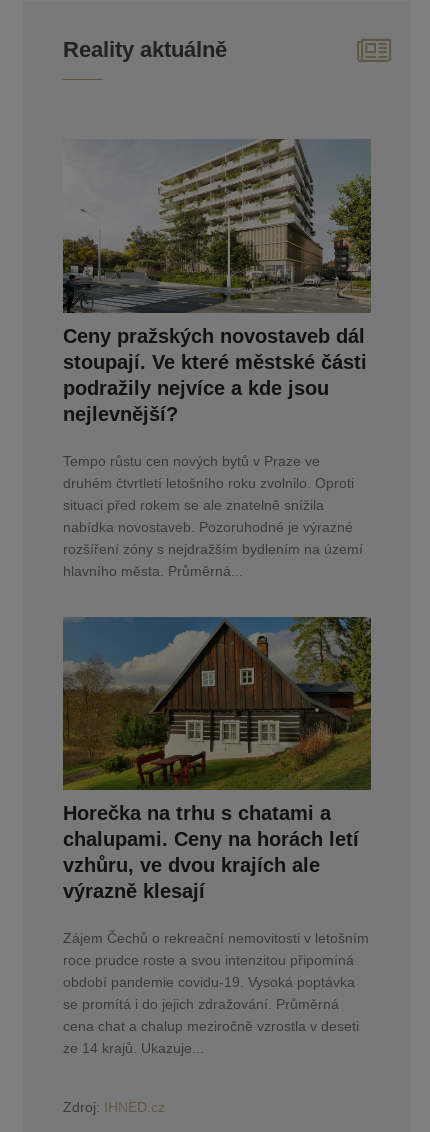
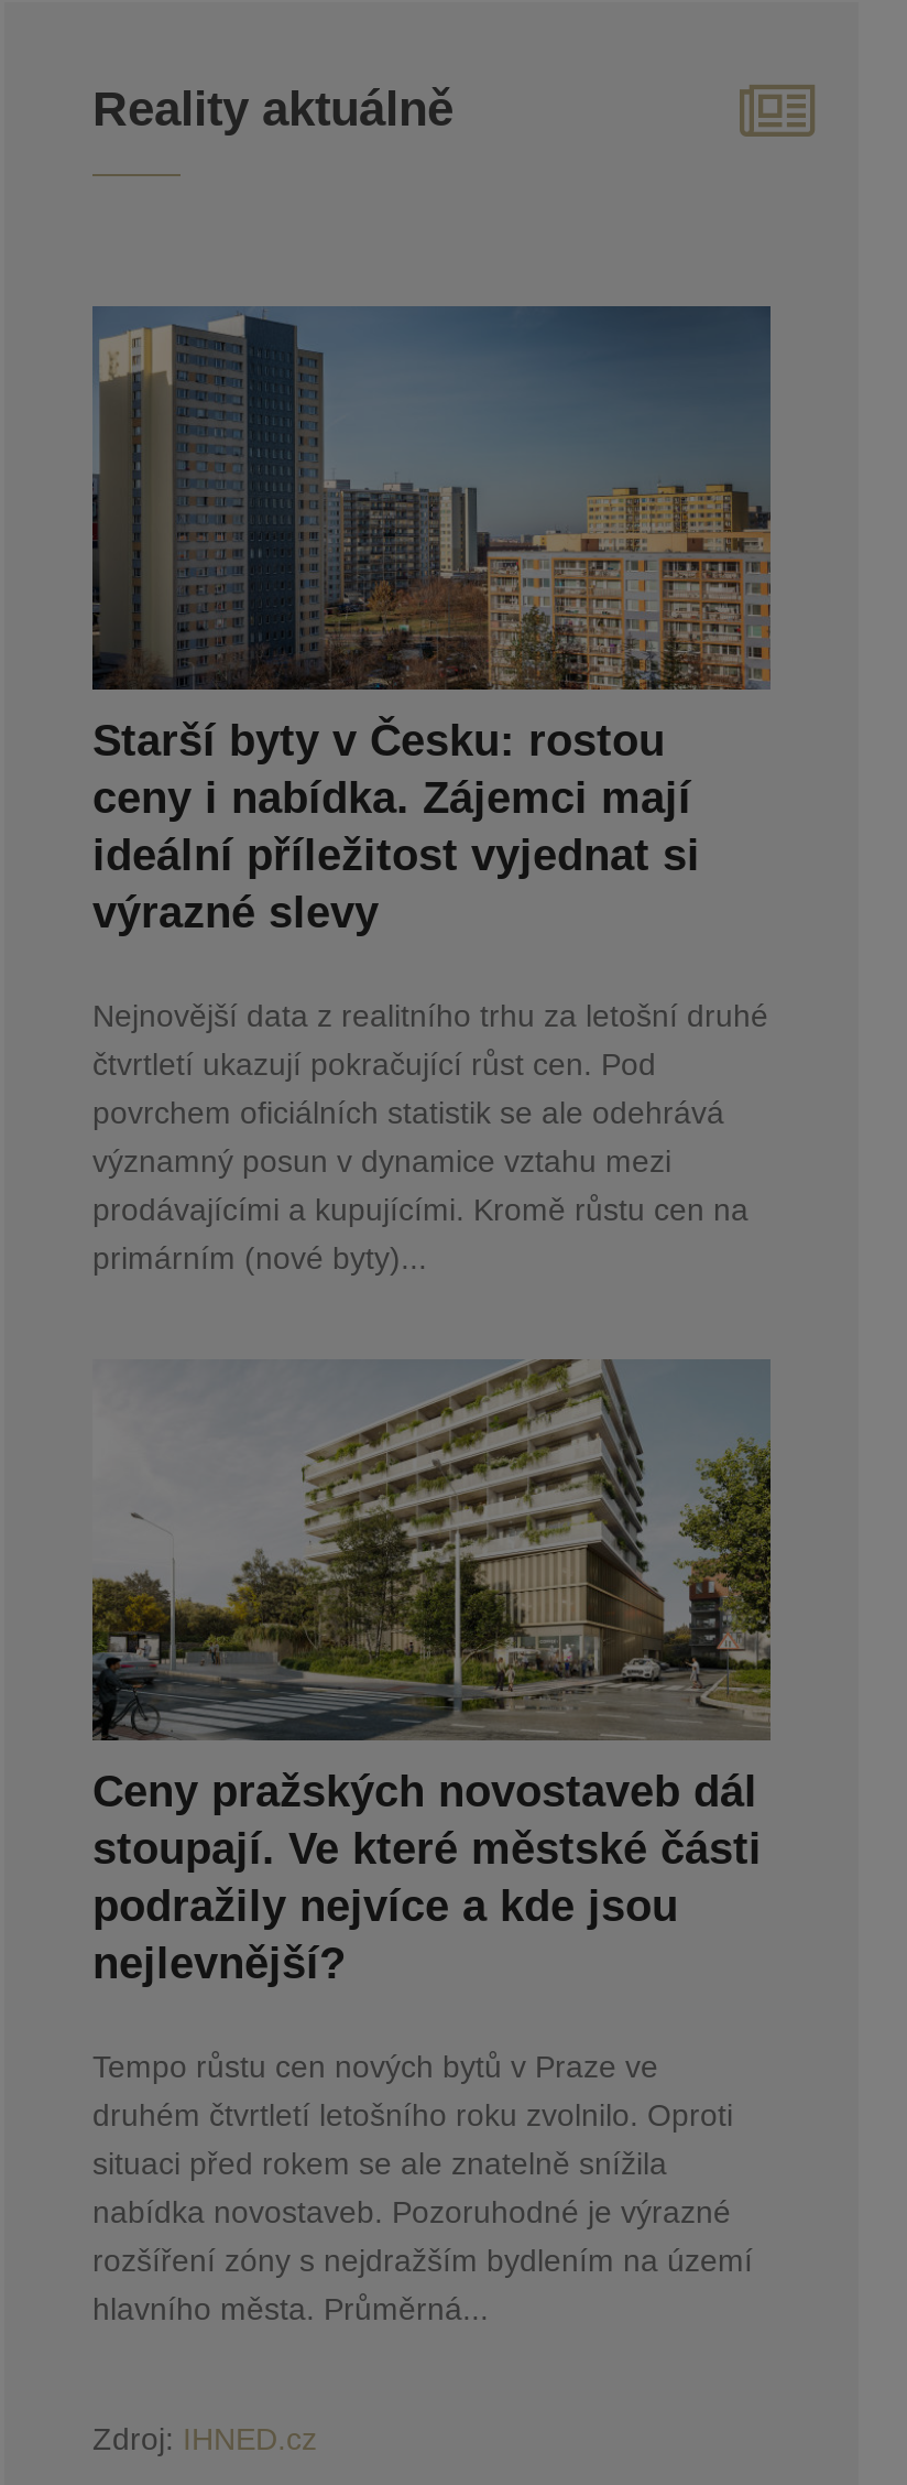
none -> [90,304,773,1275] [image] | Starší byty v Česku: rostou | ceny i nabídka. Zájemci mají | ideální příležitost vyjednat si | výrazné slevy | Nejnovější data z realitního trhu za letošní druhé | čtvrtletí ukazují pokračující růst cen. Pod | povrchem oficiálních statistik se ale odehrává | významný posun v dynamice vztahu mezi | prodávajícími a kupujícími. Kromě růstu cen na | primárním (nové byty)...
moved [62,138,373,579] -> [90,1357,775,2327]: [image] | Ceny pražských novostaveb dál | stoupají. Ve které městské části | ... | rozšíření zóny s nejdražším bydlením na území | hlavního města. Průměrná...
[62,616,372,1056] [image] | Horečka na trhu s chatami a | chalupami. Ceny na horách letí | vzhůru, ve dvou krajích ale | výrazně klesají | Zájem Čechů o rekreační nemovitosti v letošním | roce prudce roste a svou intenzitou připomíná | období pandemie covidu-19. Vysoká poptávka | se promítá i do jejich zdražování. Průměrná | cena chat a chalup meziročně vzrostla v deseti | ze 14 krajů. Ukazuje... -> none

